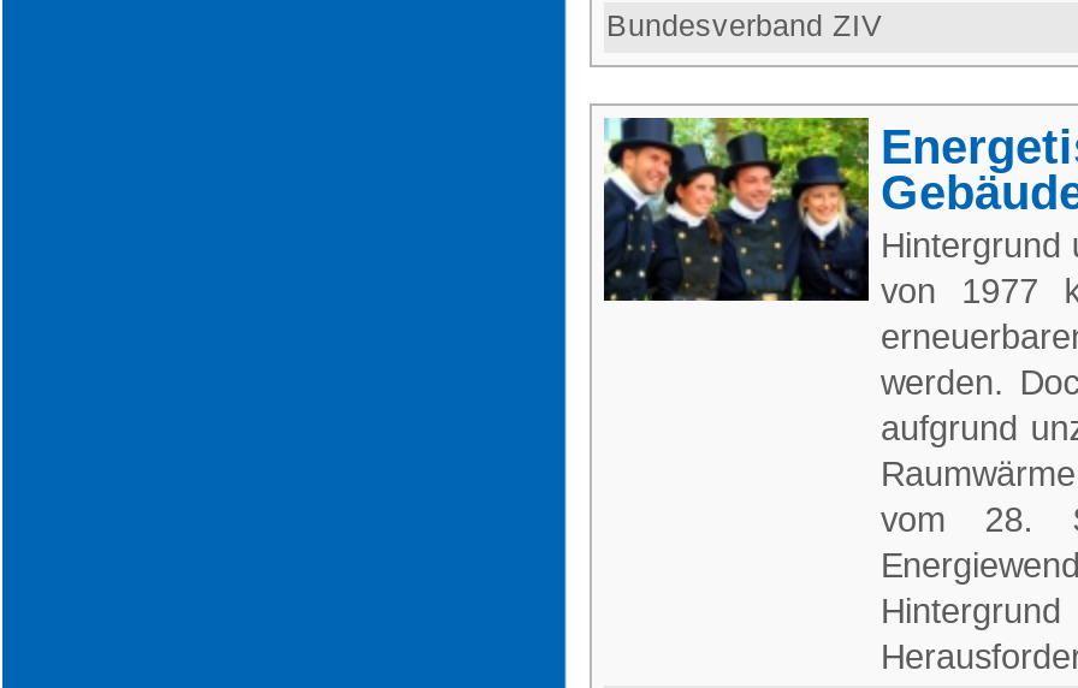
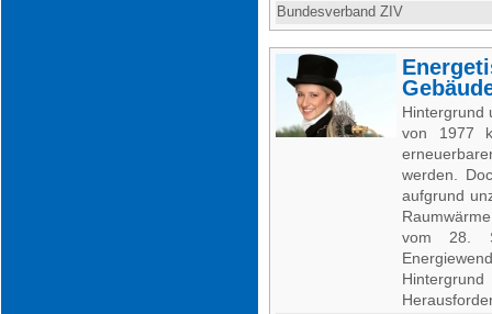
[602,115,871,303] [image] -> [276,54,396,138] [image]

